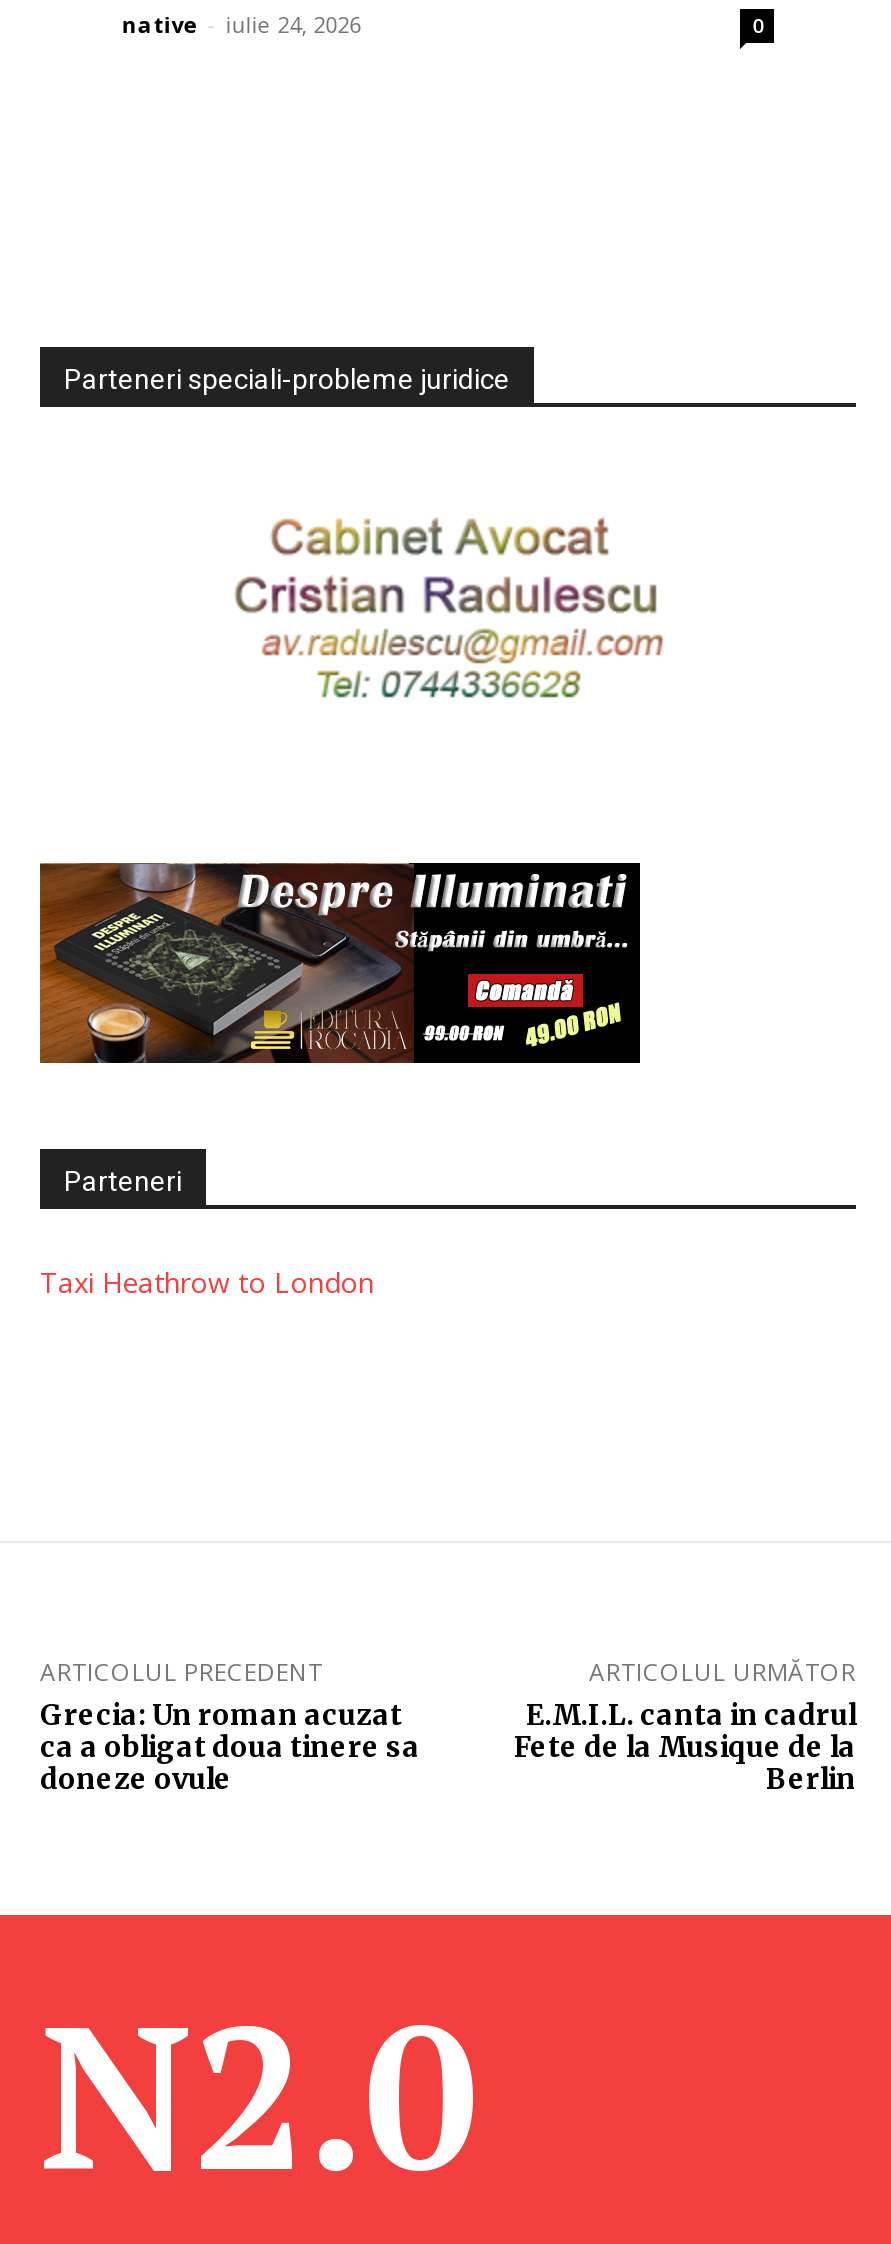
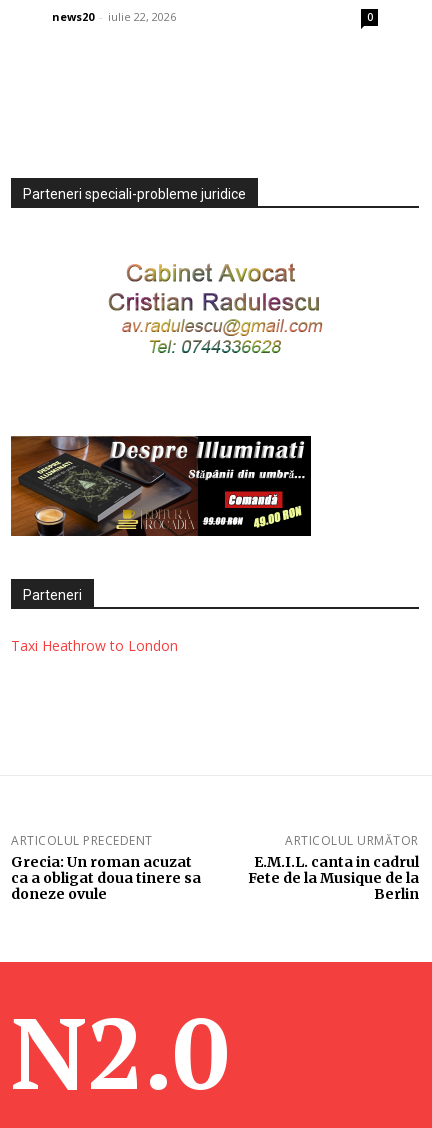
[122,9,362,39] native - iulie 24, 2026 -> [52,9,176,24] news20 - iulie 22, 2026

